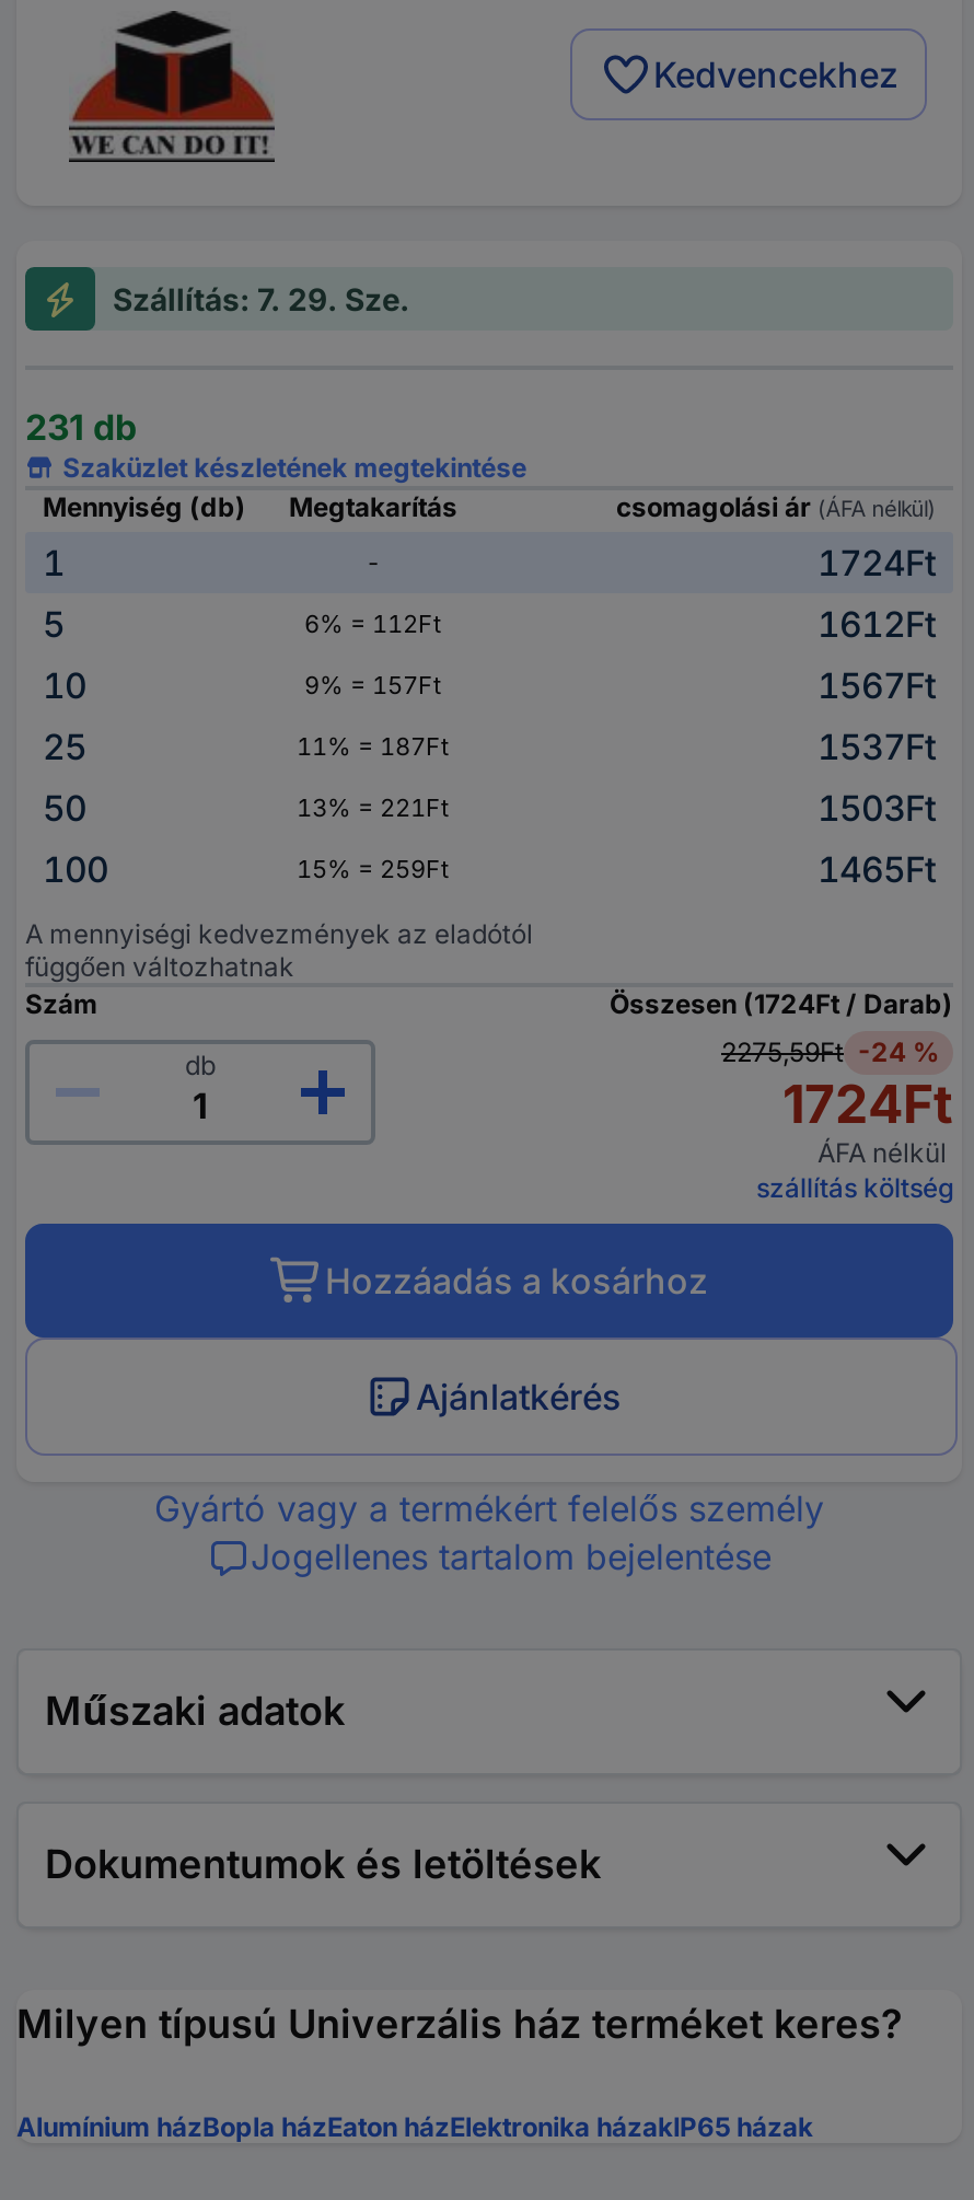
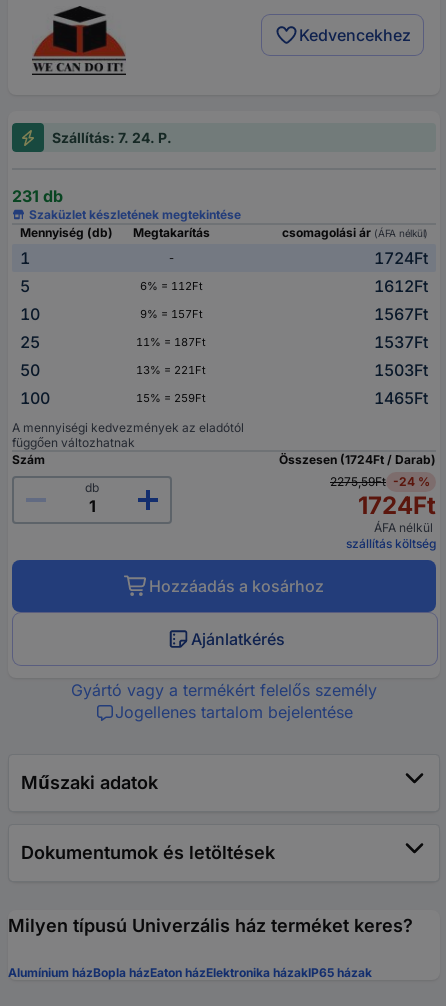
[113,280,410,318] Szállítás: 7. 29. Sze. -> [52,129,172,146] Szállítás: 7. 24. P.

